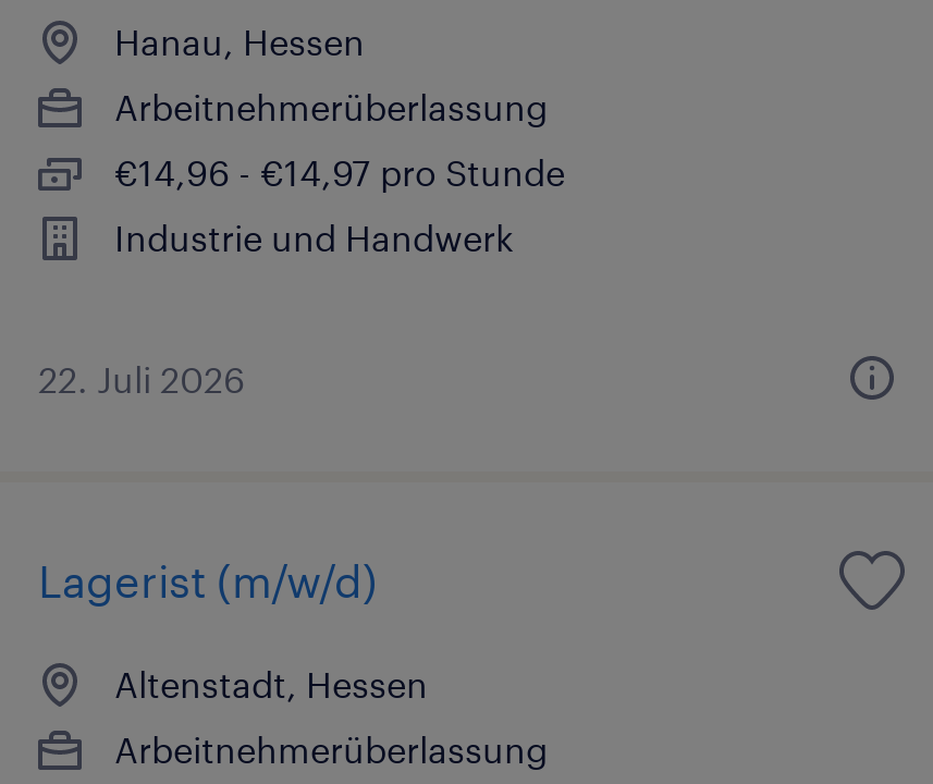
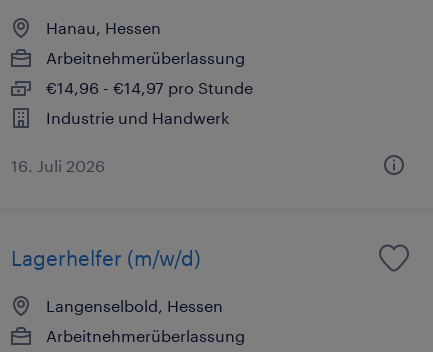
[38,358,245,400] 22. Juli 2026 -> [11,156,105,175] 16. Juli 2026
[38,554,378,607] Lagerist (m/w/d) -> [11,246,201,270] Lagerhelfer (m/w/d)
[114,663,428,705] Altenstadt, Hessen -> [46,296,223,315] Langenselbold, Hessen

